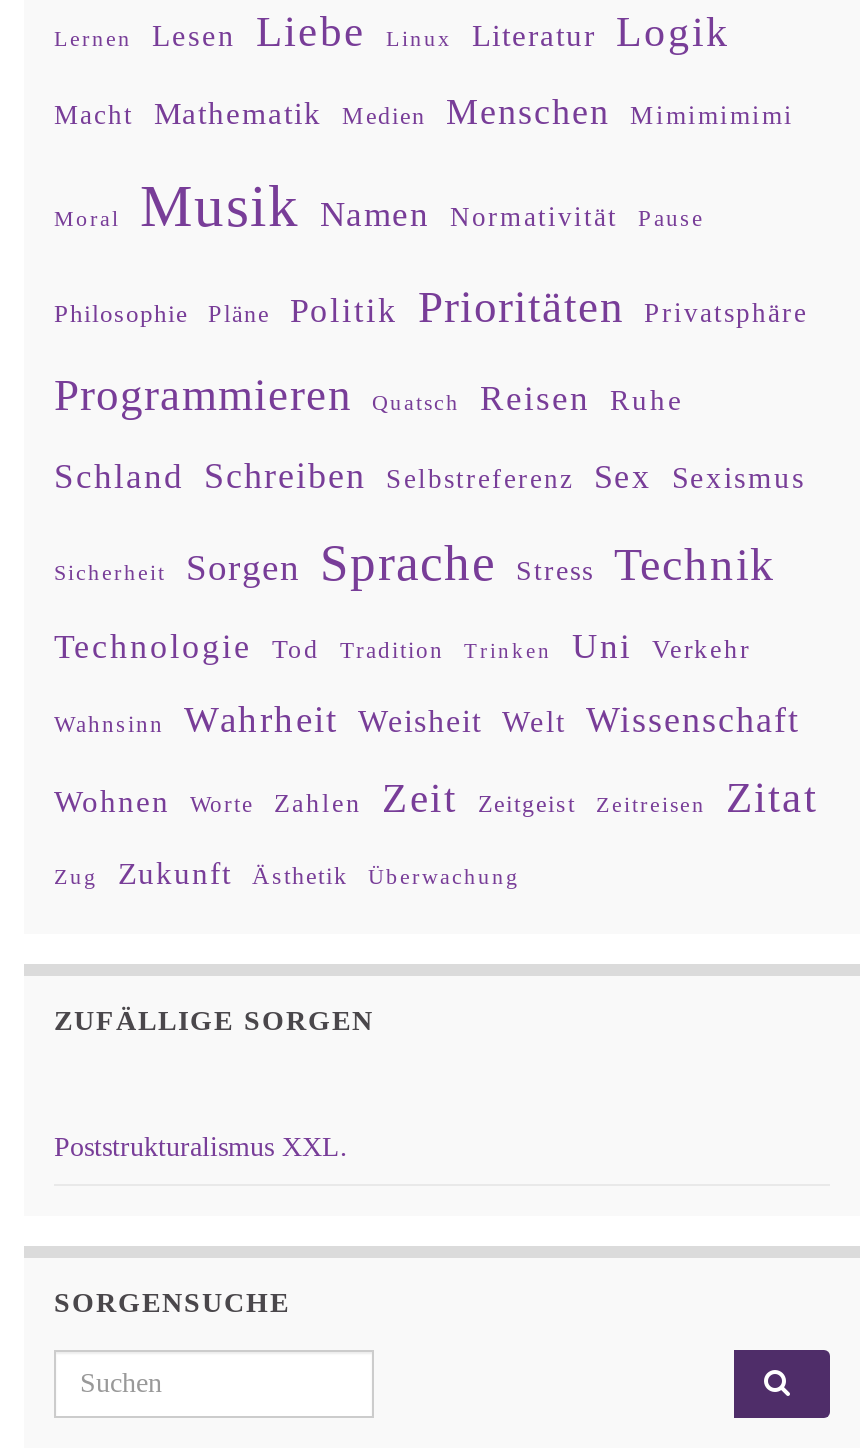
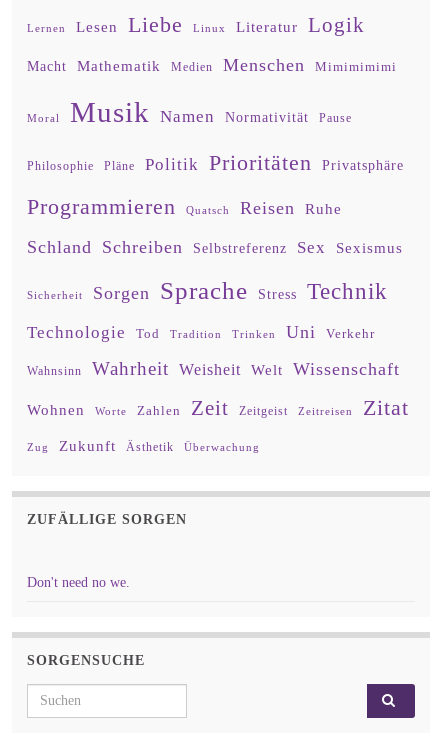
[54,1133,348,1163] Poststrukturalismus XXL. -> [27,575,130,590] Don't need no we.

